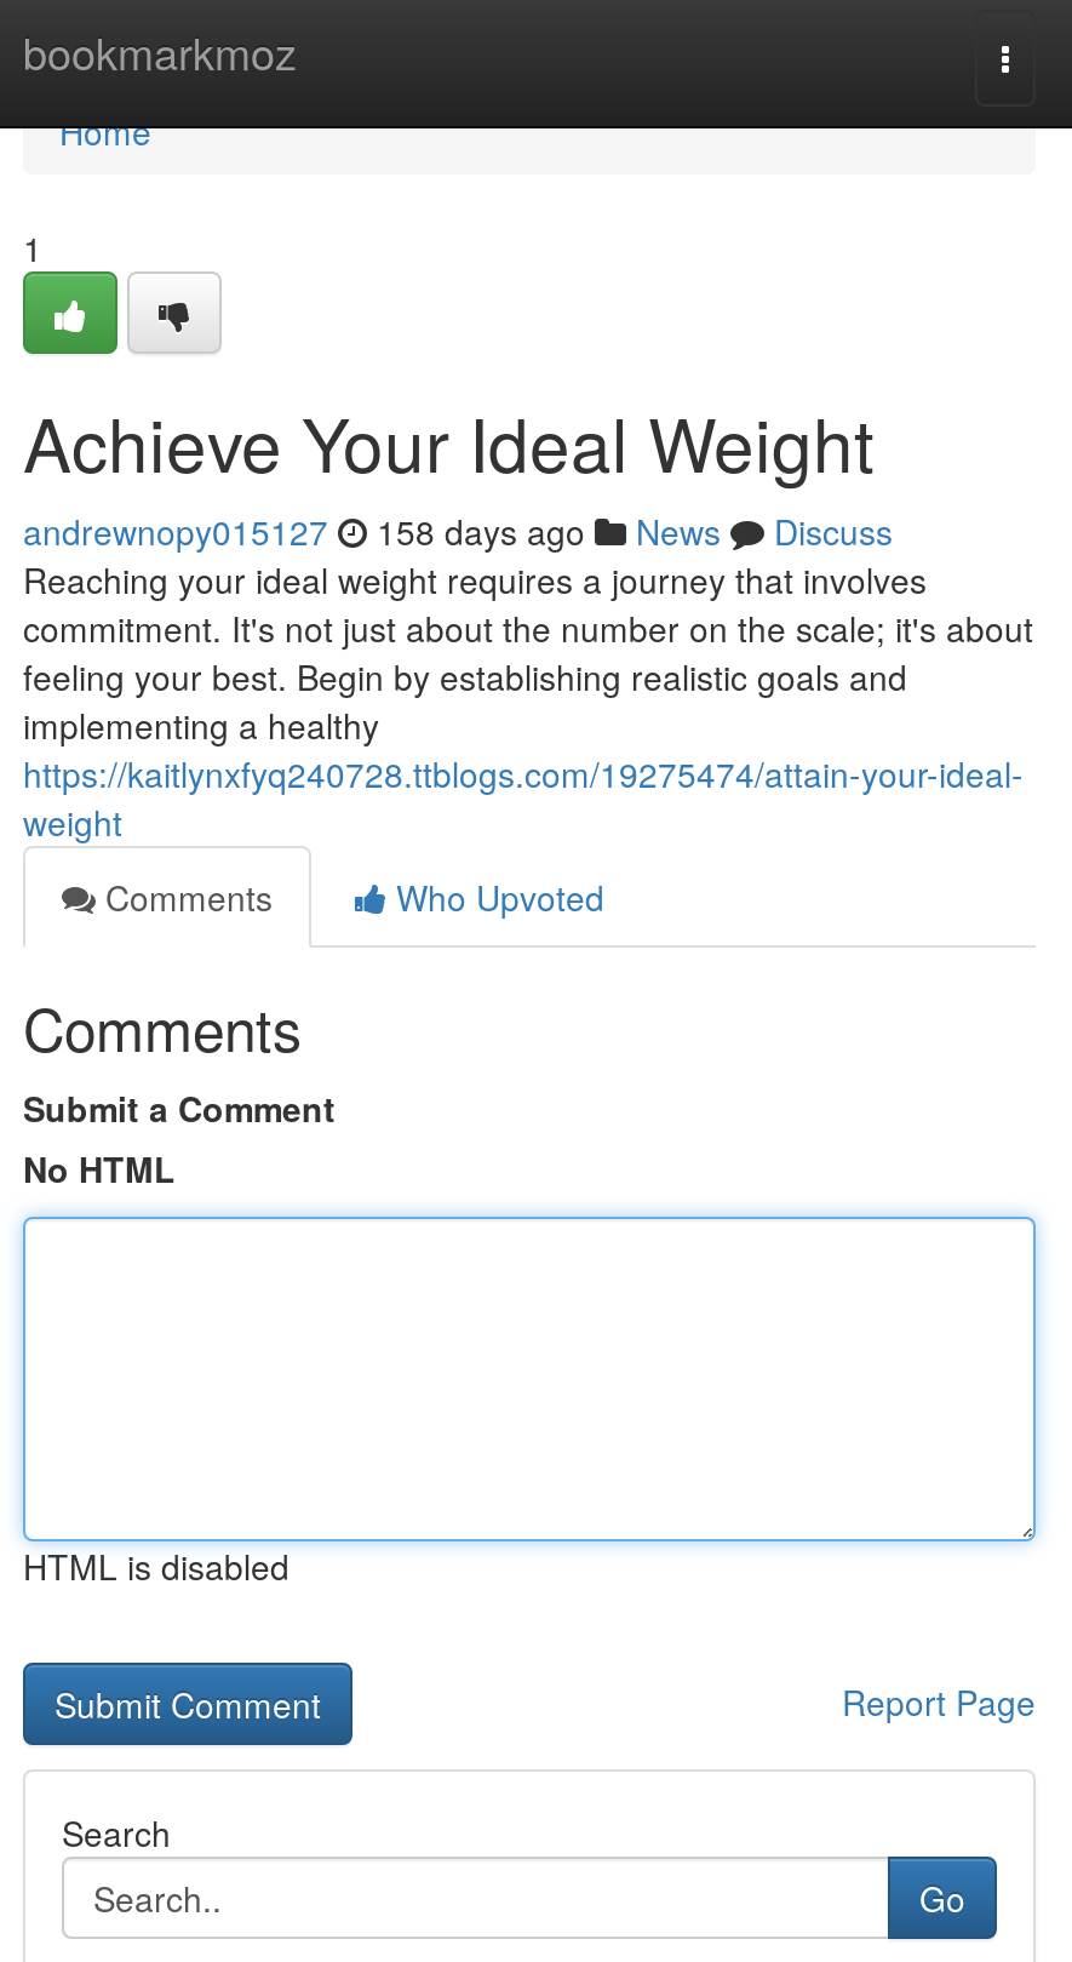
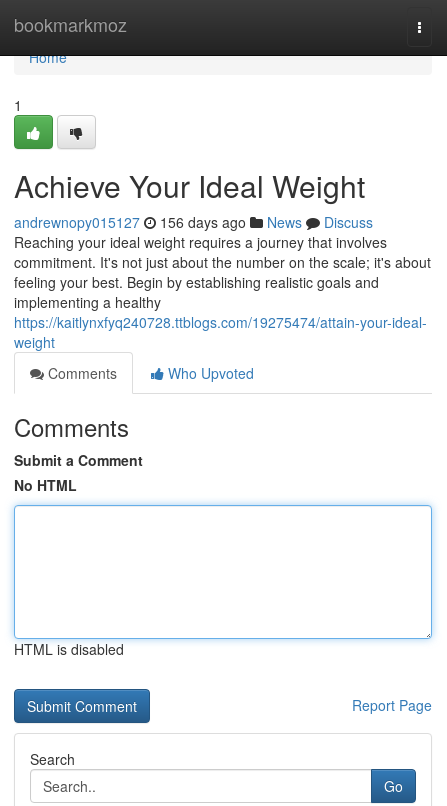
[23,507,893,555] andrewnopy015127 158 days ago News Discuss -> [14,212,373,232] andrewnopy015127 156 days ago News Discuss

